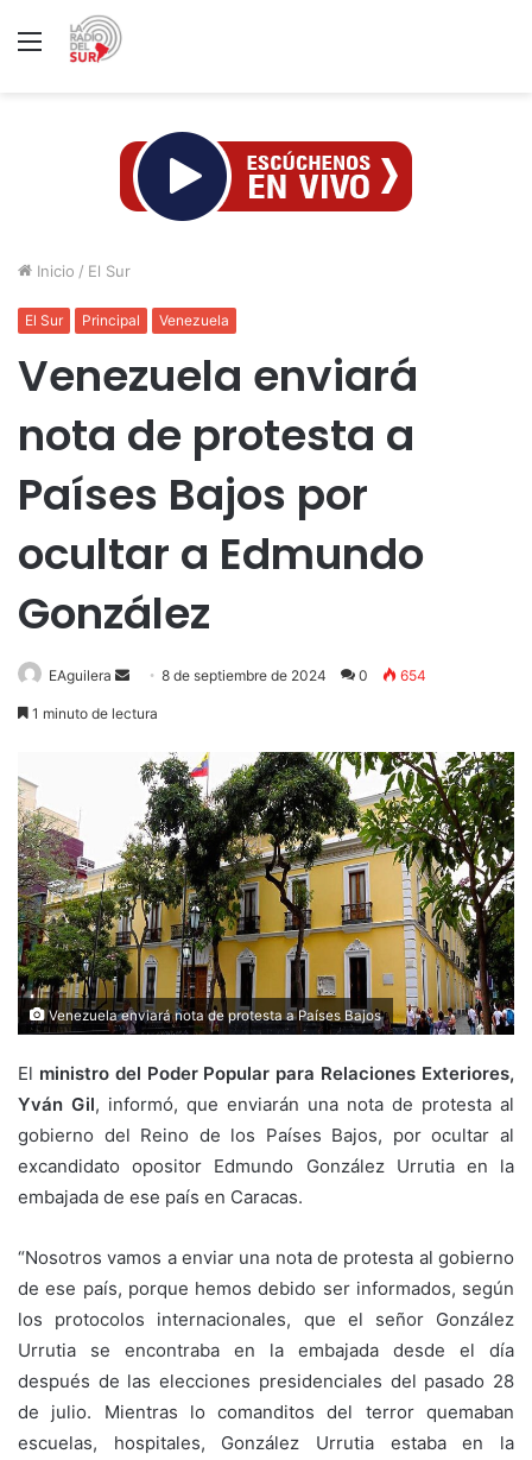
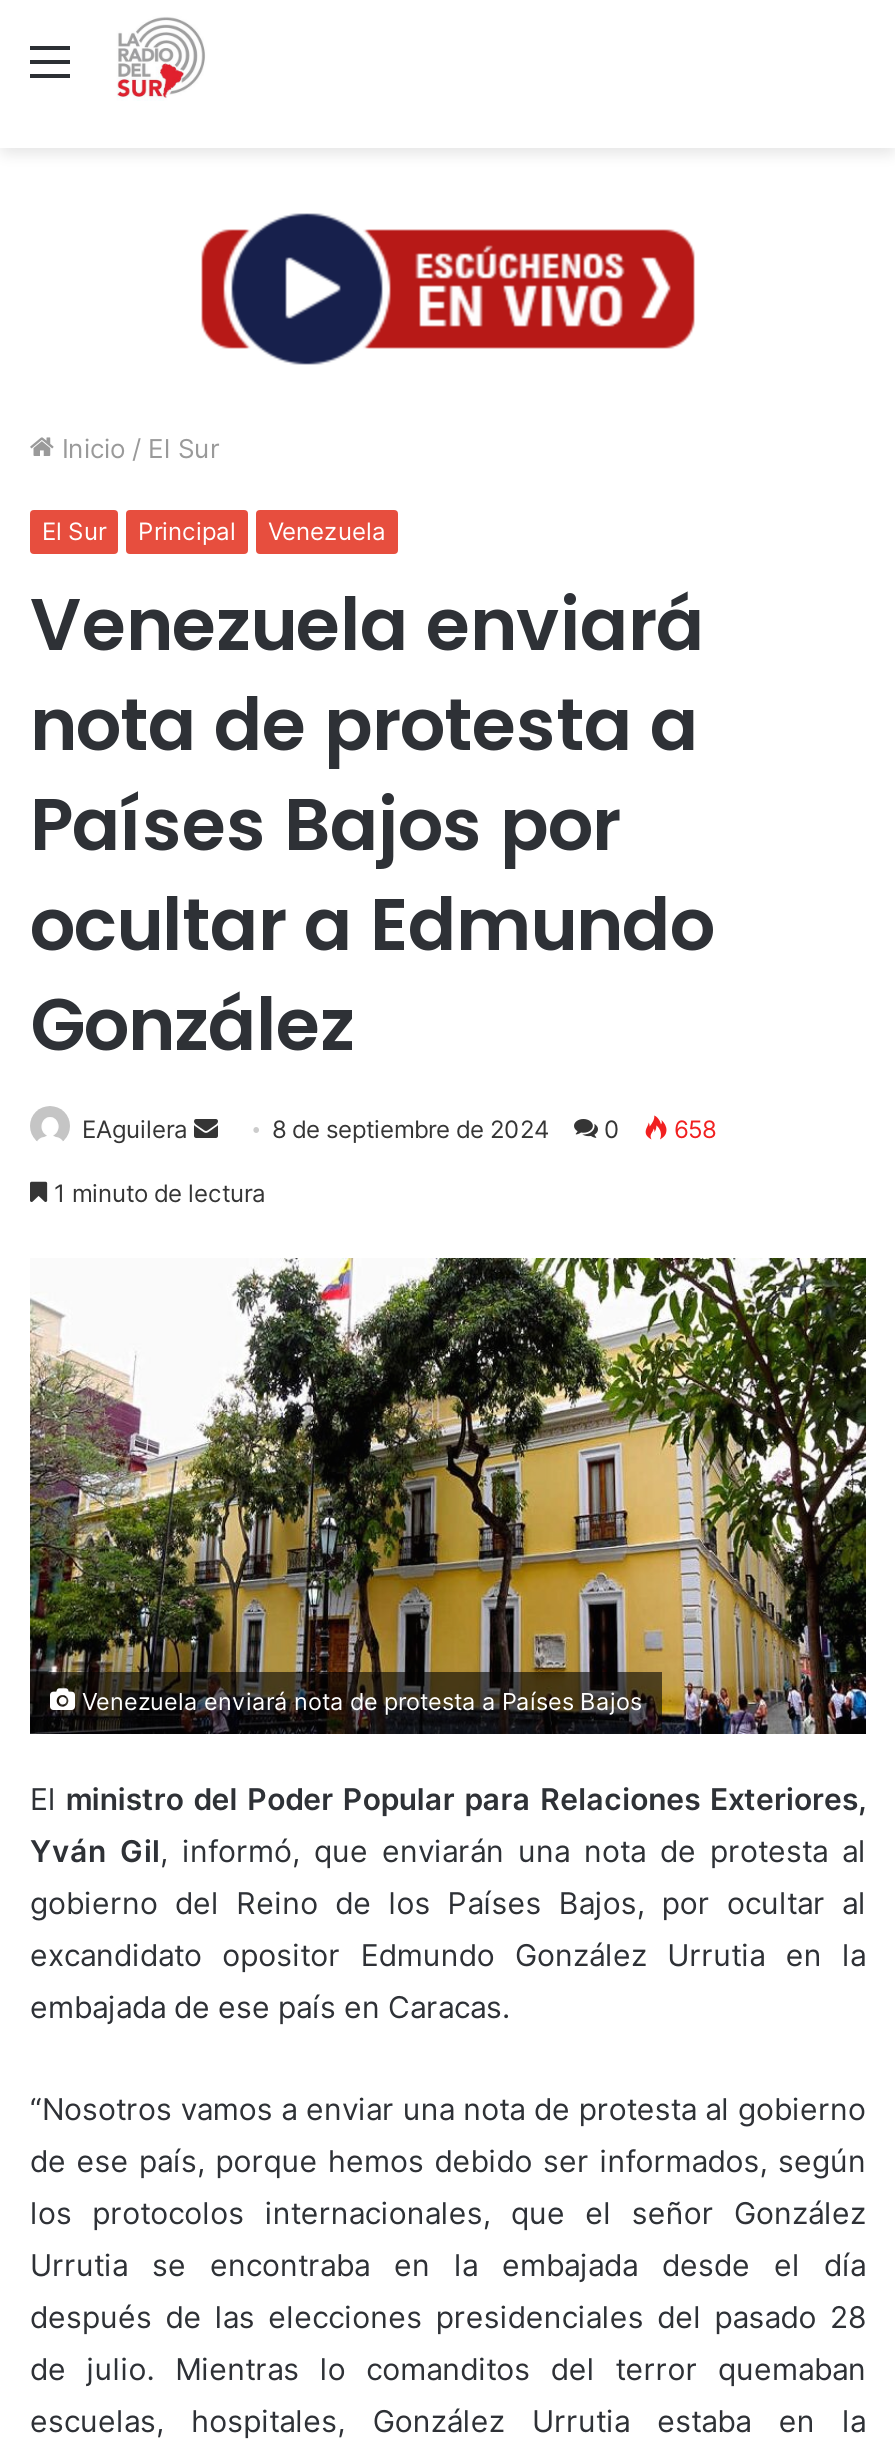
[397,666,426,684] 654 -> [668,1114,716,1144] 658

